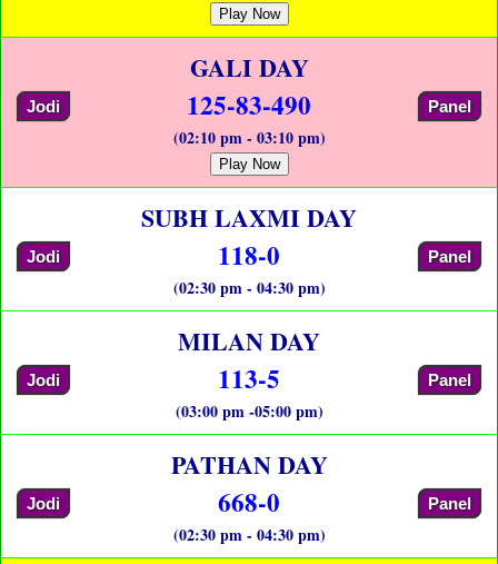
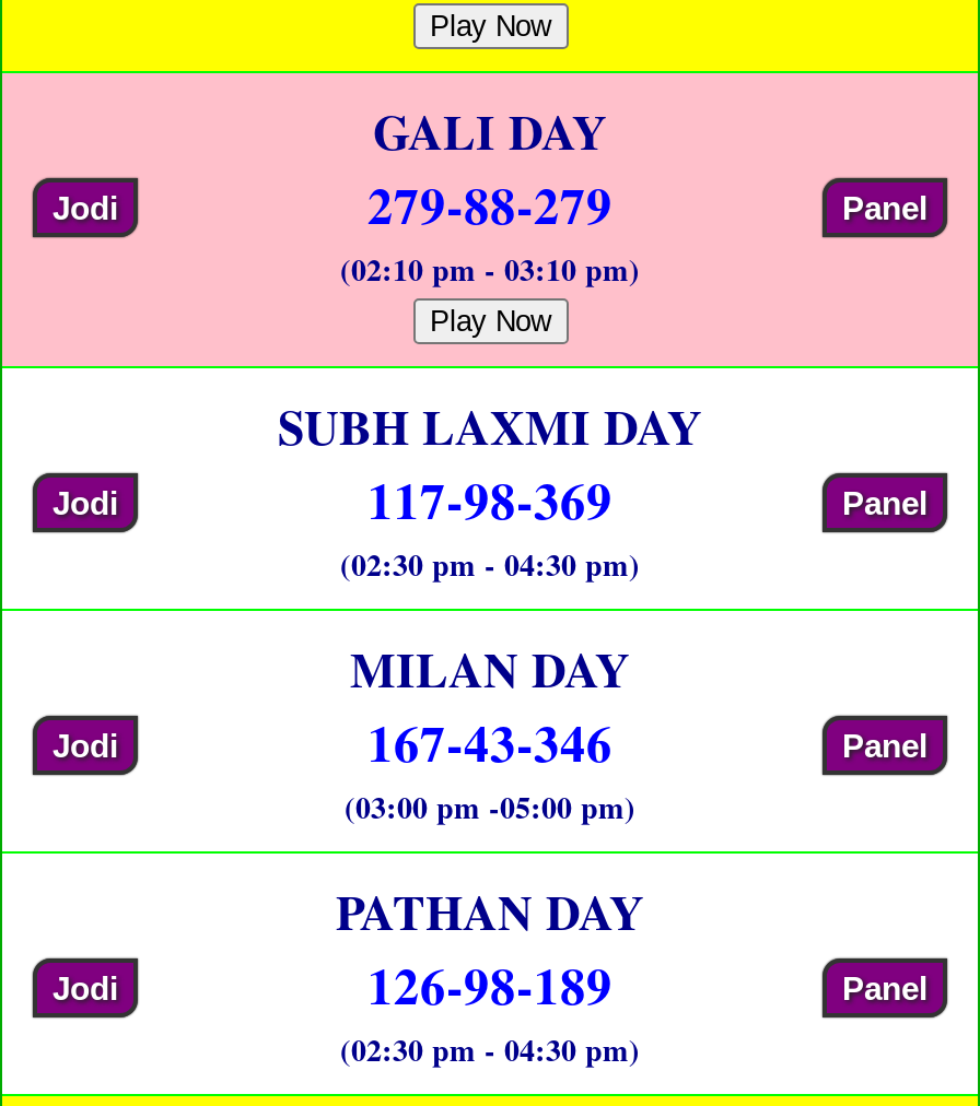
[187,85,311,123] 125-83-490 -> [367,167,612,241] 279-88-279
[218,236,280,273] 118-0 -> [367,462,612,536] 117-98-369
[218,359,280,397] 113-5 -> [367,704,612,779] 167-43-346
[218,483,280,520] 668-0 -> [367,947,612,1021] 126-98-189

